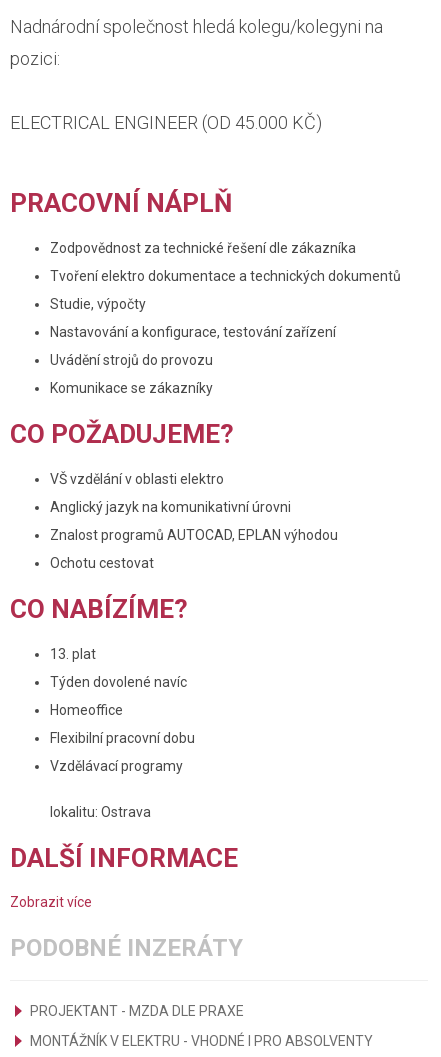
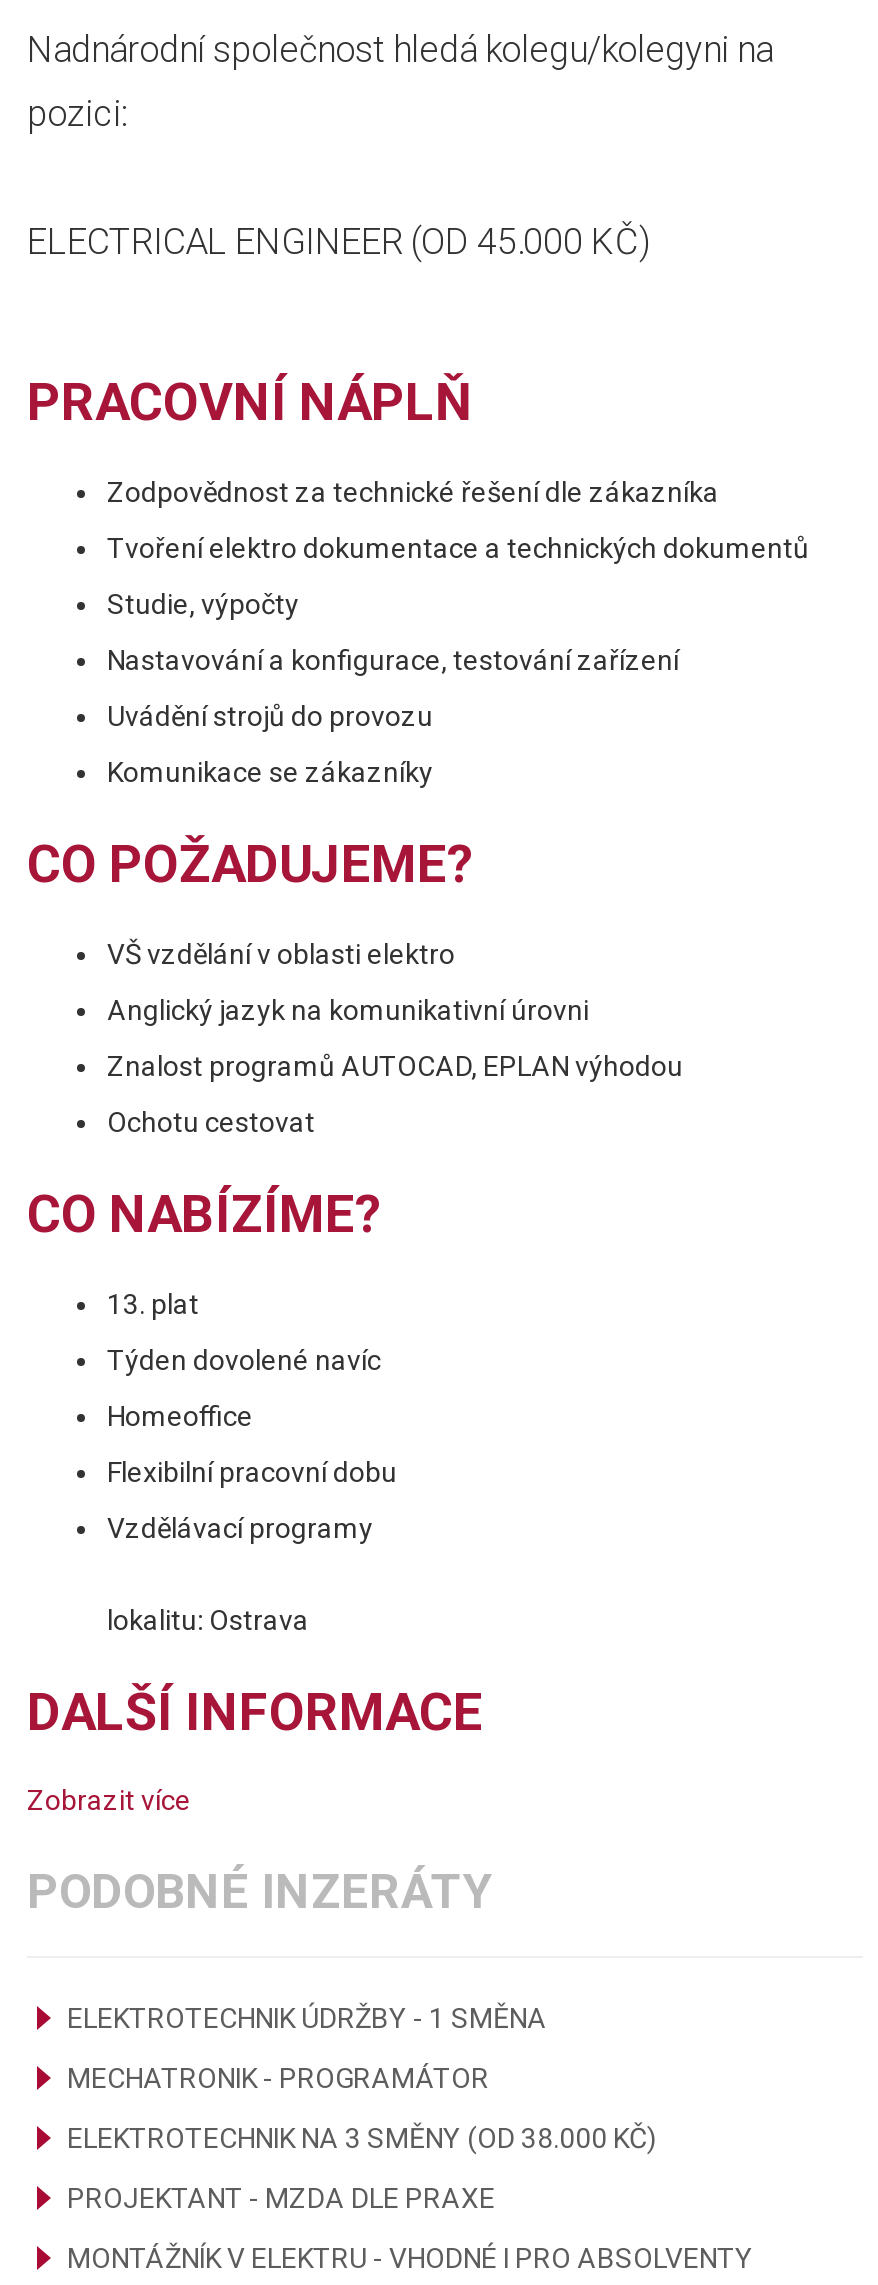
none -> [67,2002,657,2154] ELEKTROTECHNIK ÚDRŽBY - 1 SMĚNA | MECHATRONIK - PROGRAMÁTOR | ELEKTROTECHNIK NA 3 SMĚNY (OD 38.000 KČ)

